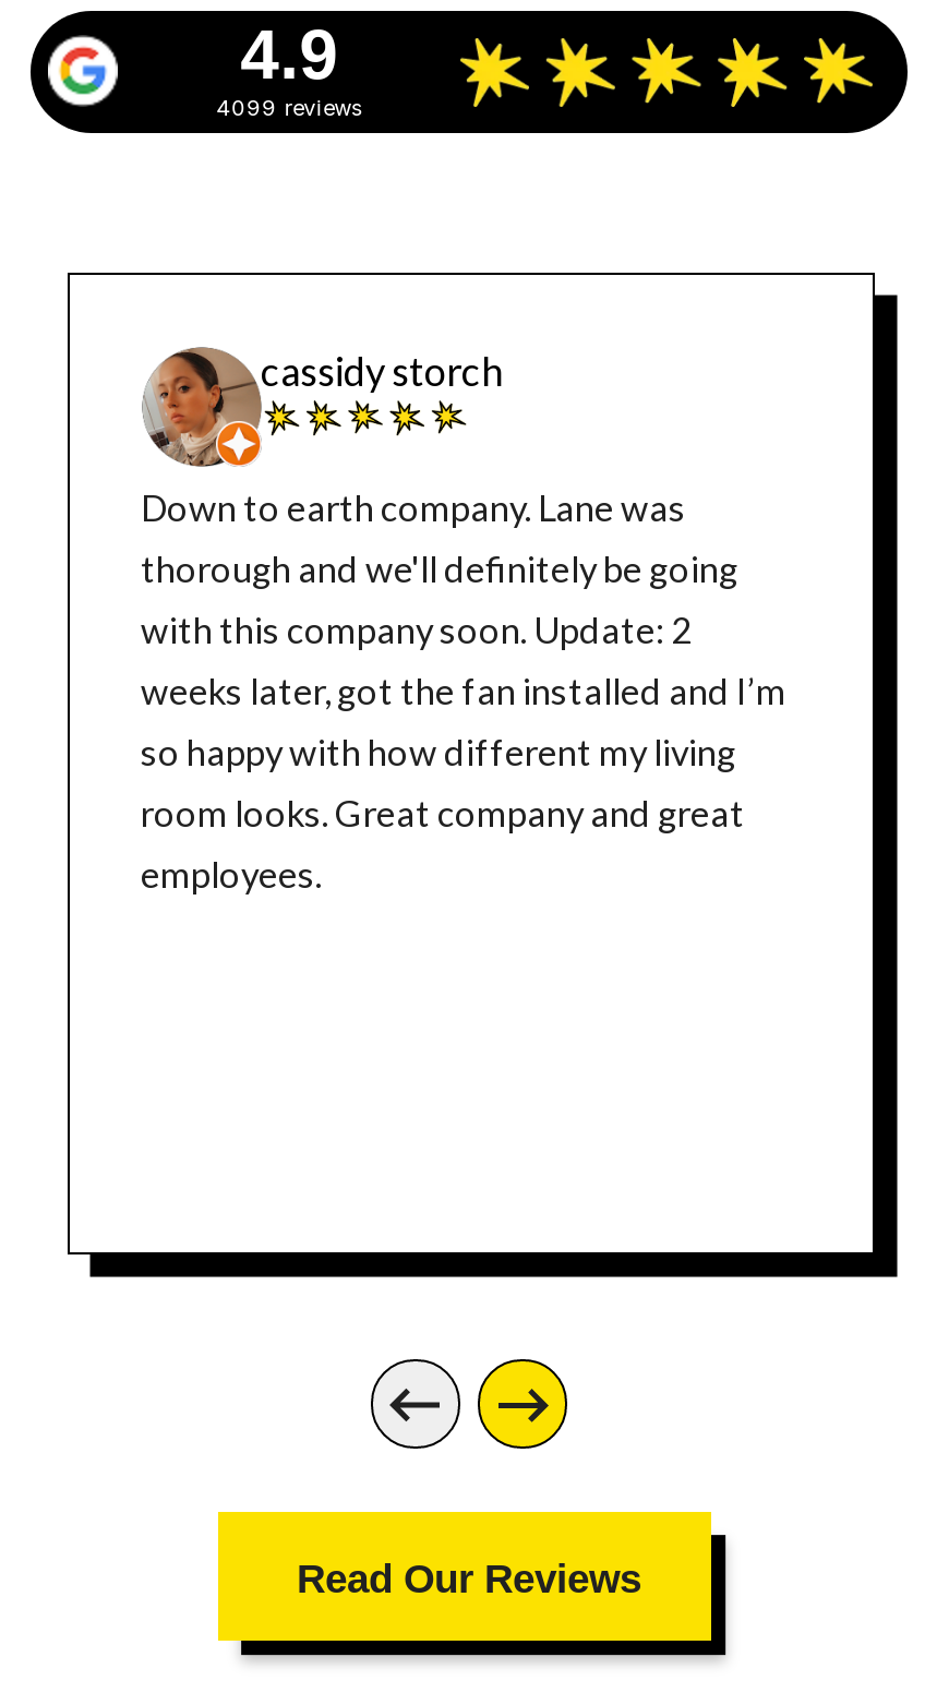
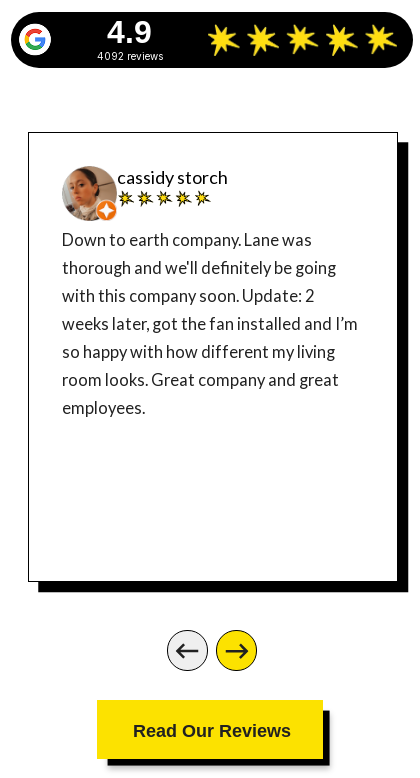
[216,93,362,119] 4099 reviews -> [97,50,163,62] 4092 reviews

